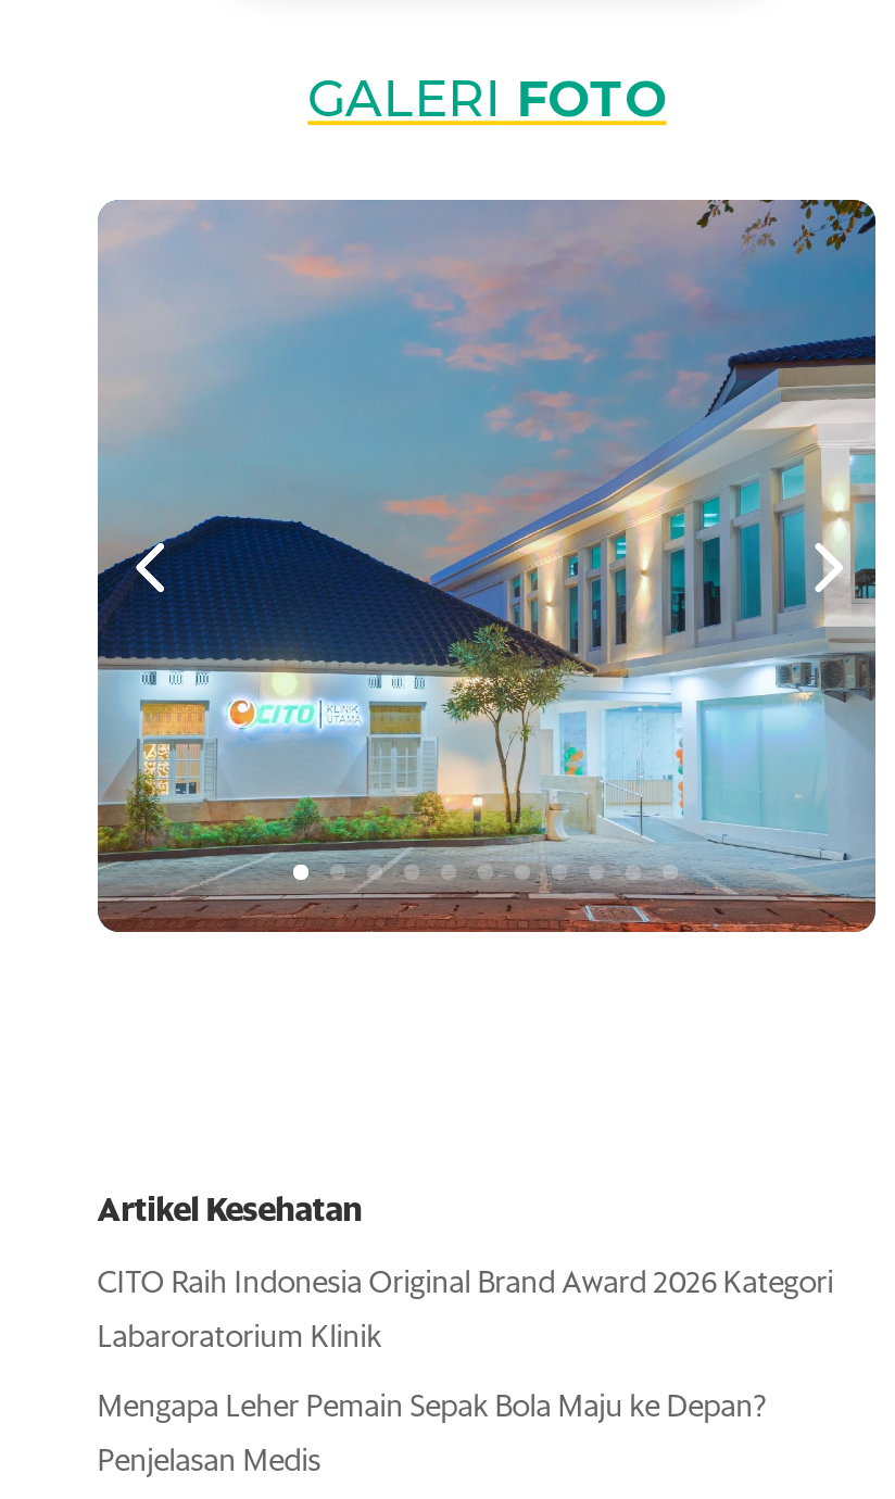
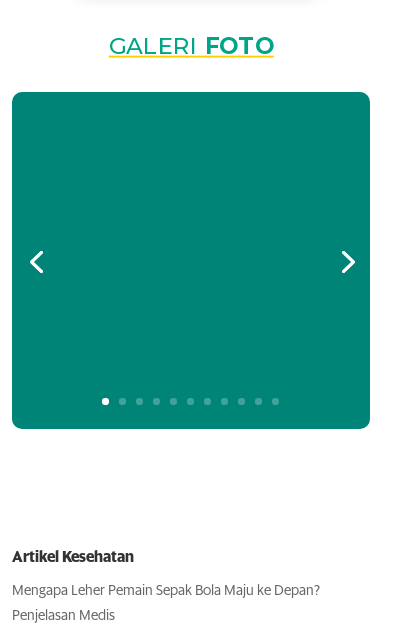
[96,198,878,934] [image] -> none
[97,1268,834,1353] CITO Raih Indonesia Original Brand Award 2026 Kategori | Labaroratorium Klinik -> none

